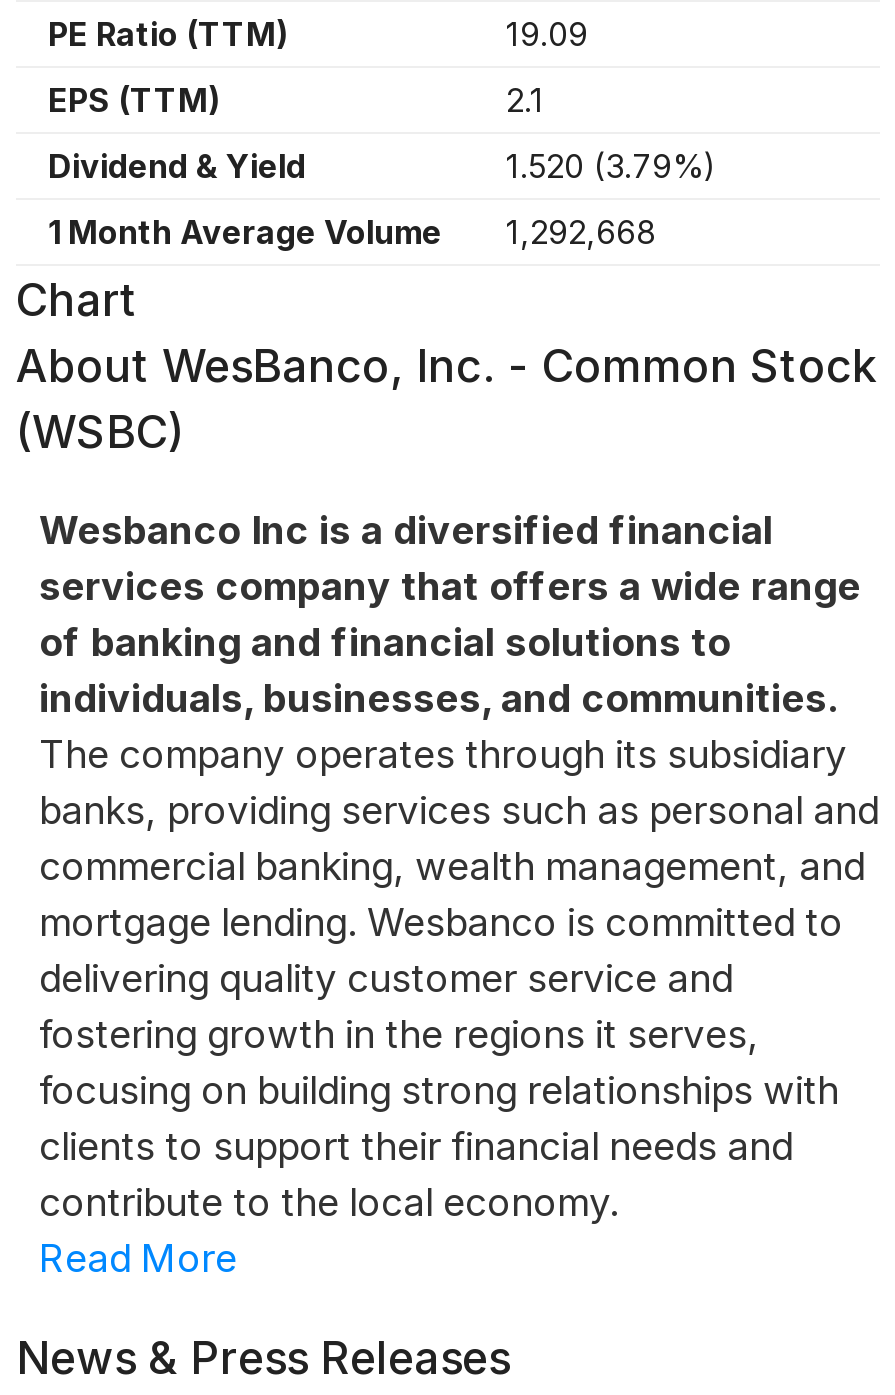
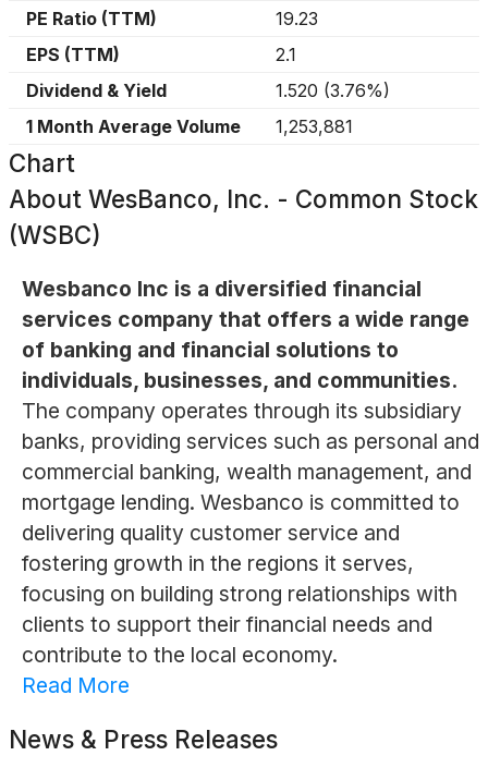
[506,14,588,54] 19.09 -> [276,8,318,29] 19.23
[506,146,716,186] 1.520 (3.79%) -> [276,80,390,101] 1.520 (3.76%)
[48,212,656,252] 1 Month Average Volume 1,292,668 -> [26,115,353,137] 1 Month Average Volume 1,253,881

